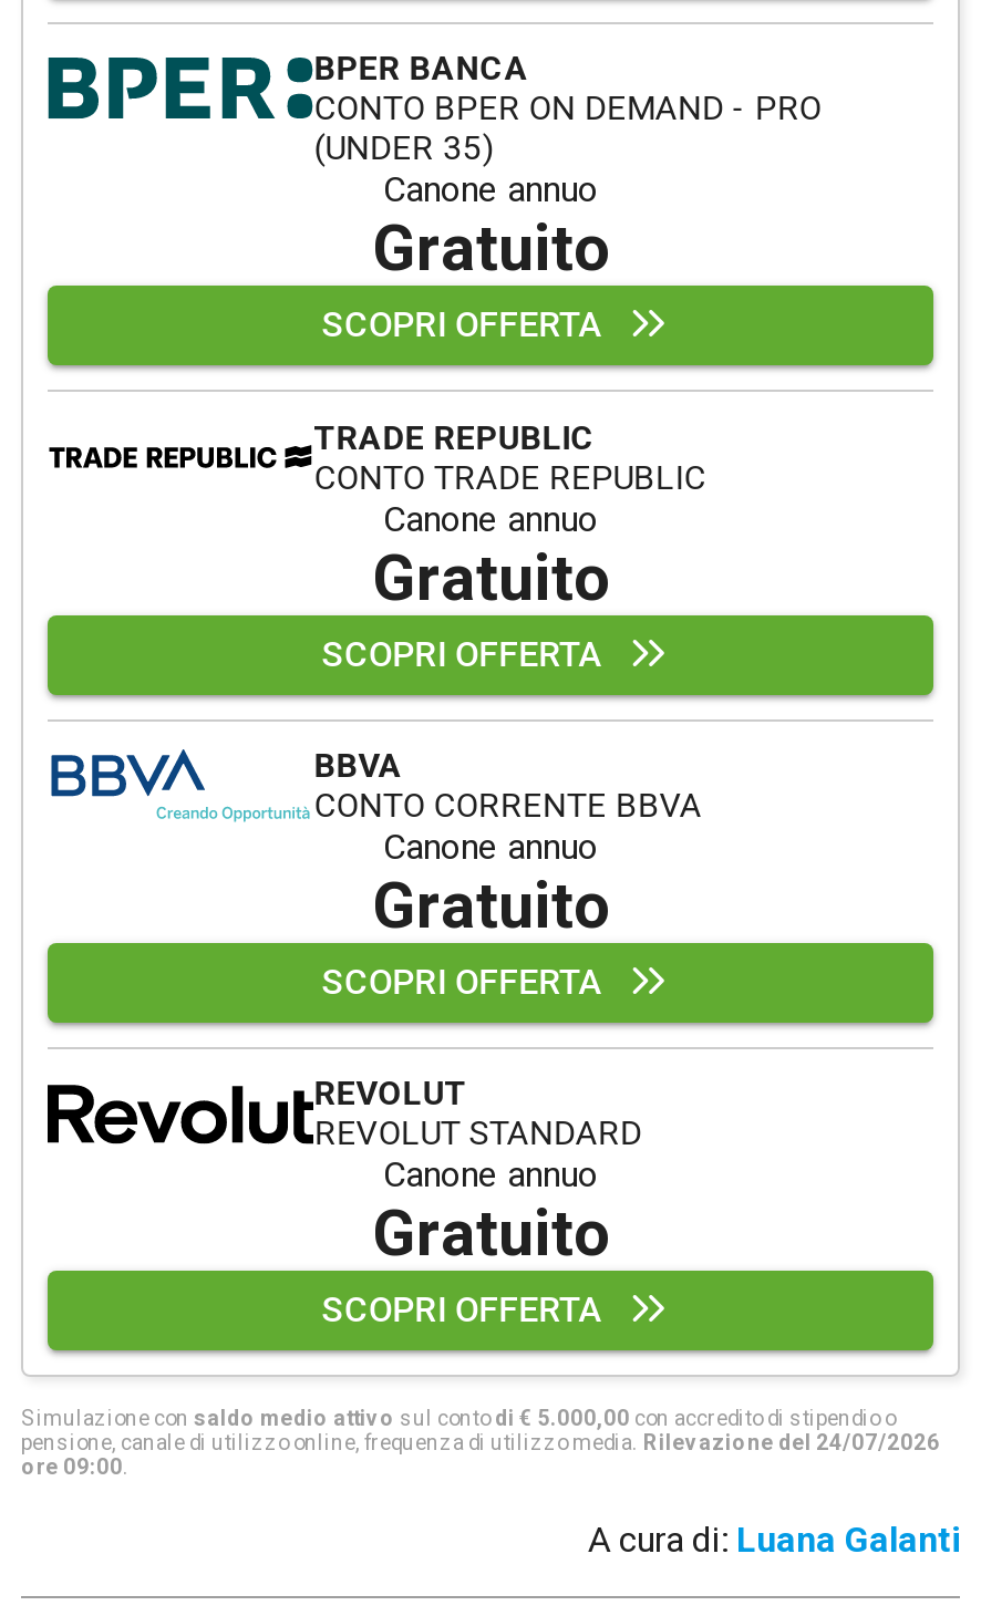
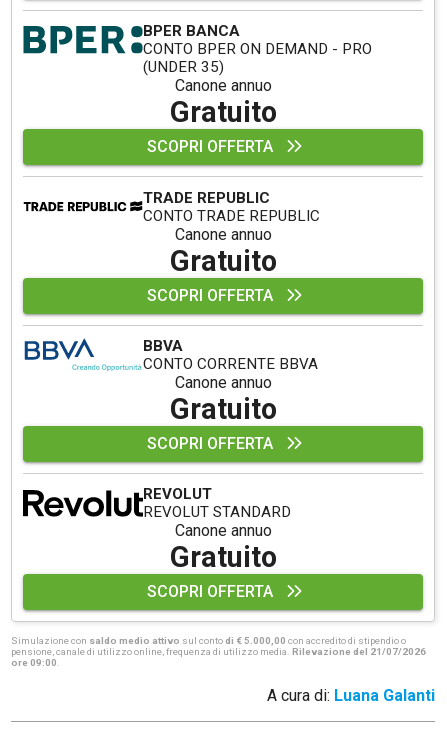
[21,1431,940,1455] pensione, canale di utilizzo online, frequenza di utilizzo media. Rilevazione del 24/07/2026 -> [11,646,426,657] pensione, canale di utilizzo online, frequenza di utilizzo media. Rilevazione del 21/07/2026

